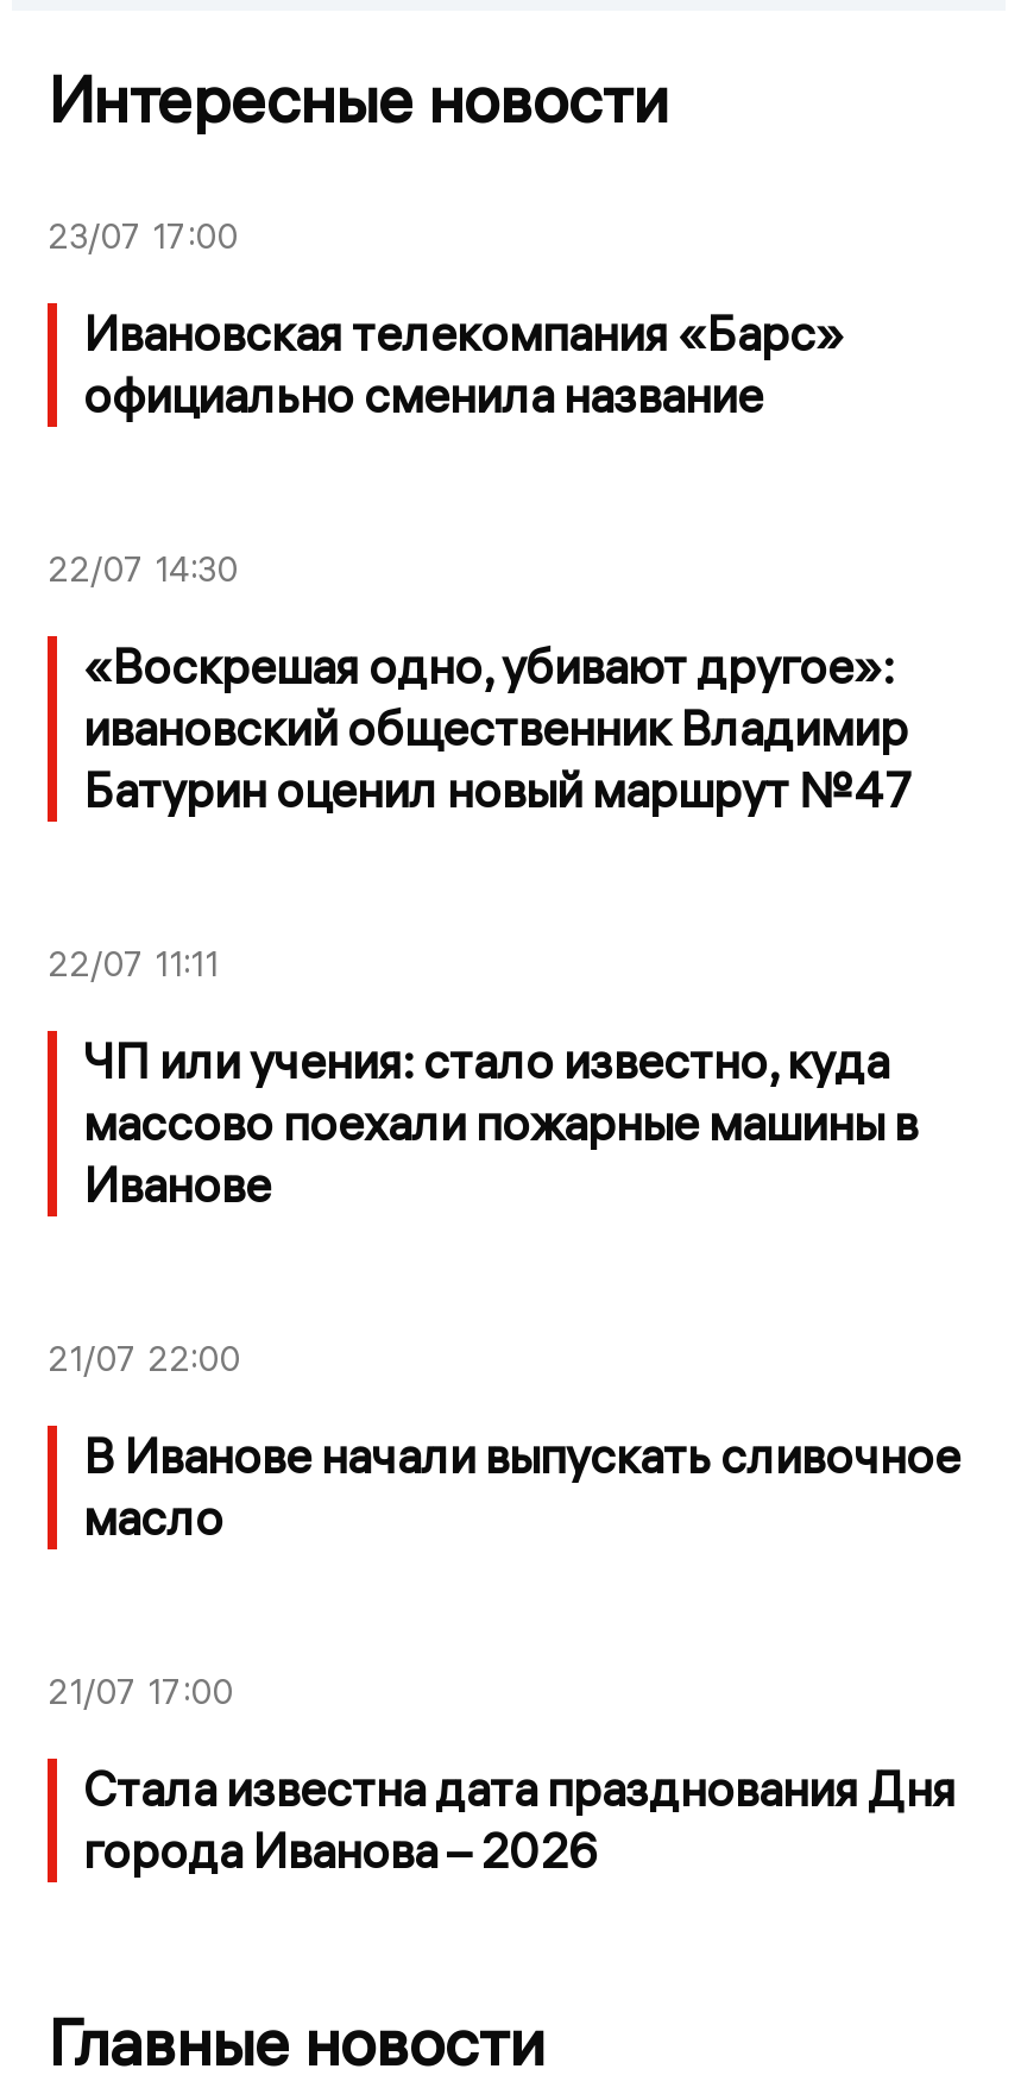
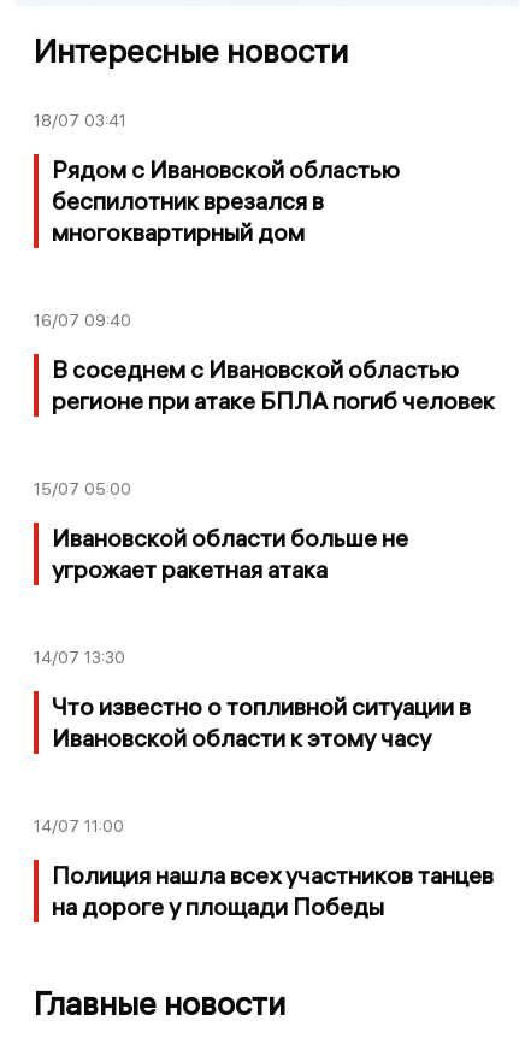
[48,215,238,257] 23/07 17:00 -> [34,109,126,131] 18/07 03:41
[83,303,844,424] Ивановская телекомпания «Барс» | официально сменила название -> [52,154,400,246] Рядом с Ивановской областью | беспилотник врезался в | многоквартирный дом
[48,547,238,590] 22/07 14:30 -> [34,309,131,331] 16/07 09:40
[83,635,910,819] «Воскрешая одно, убивают другое»: | ивановский общественник Владимир | Батурин оценил новый маршрут №47 -> [52,354,495,415] В соседнем с Ивановской областью | регионе при атаке БПЛА погиб человек
[48,942,219,985] 22/07 11:11 -> [34,478,131,499] 15/07 05:00
[83,1030,918,1213] ЧП или учения: стало известно, куда | массово поехали пожарные машины в | Иванове -> [52,522,408,584] Ивановской области больше не | угрожает ракетная атака
[48,1337,240,1380] 21/07 22:00 -> [34,646,125,668] 14/07 13:30
[83,1425,960,1546] В Иванове начали выпускать сливочное | масло -> [52,691,471,752] Что известно о топливной ситуации в | Ивановской области к этому часу
[48,1670,233,1713] 21/07 17:00 -> [34,815,124,837] 14/07 11:00
[83,1758,956,1879] Стала известна дата празднования Дня | города Иванова – 2026 -> [52,859,494,921] Полиция нашла всех участников танцев | на дороге у площади Победы

